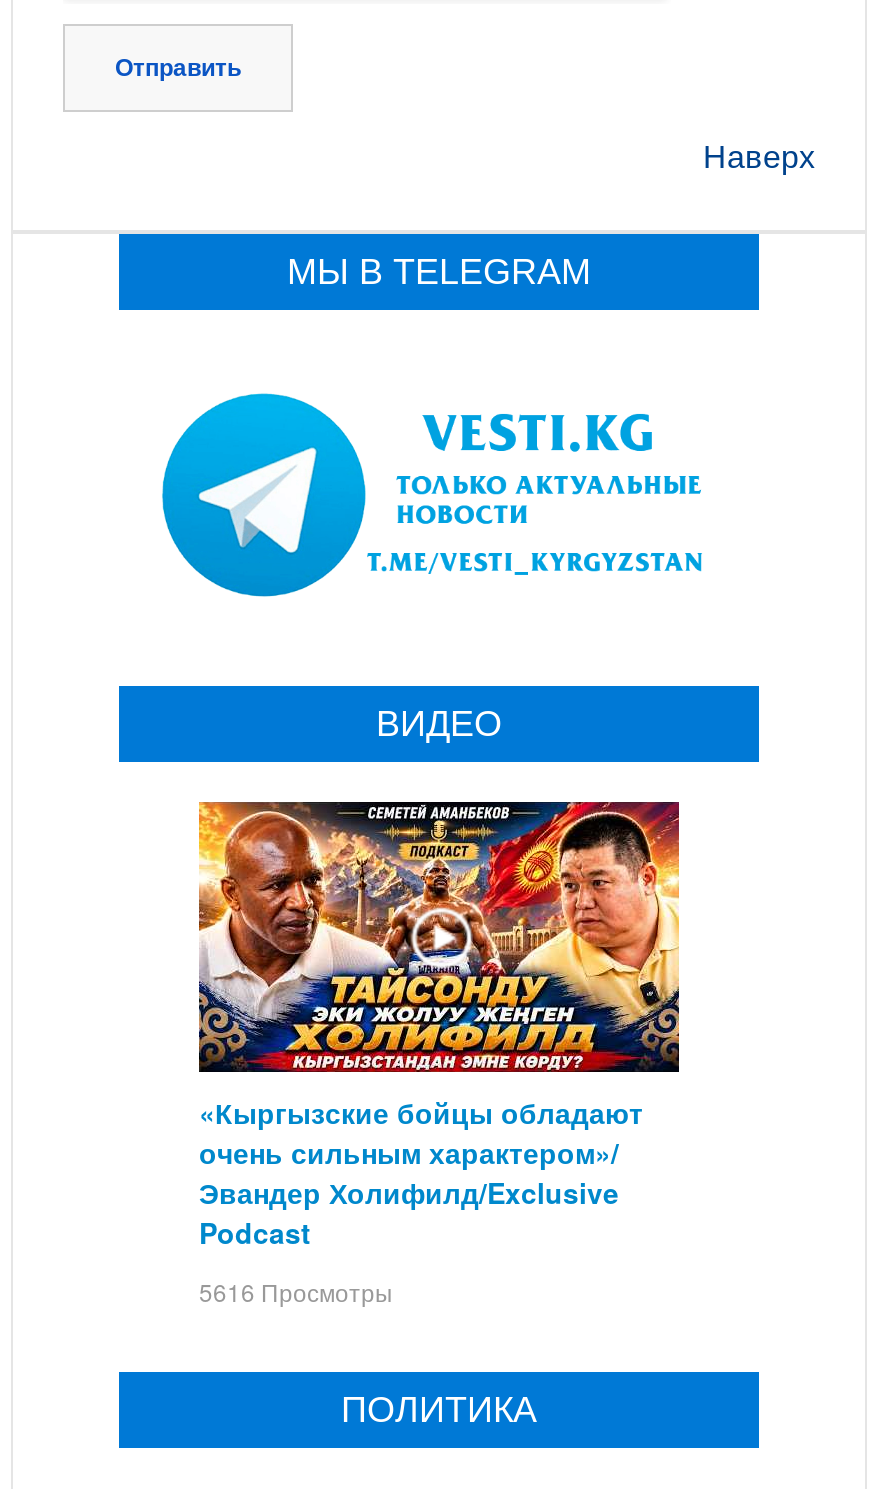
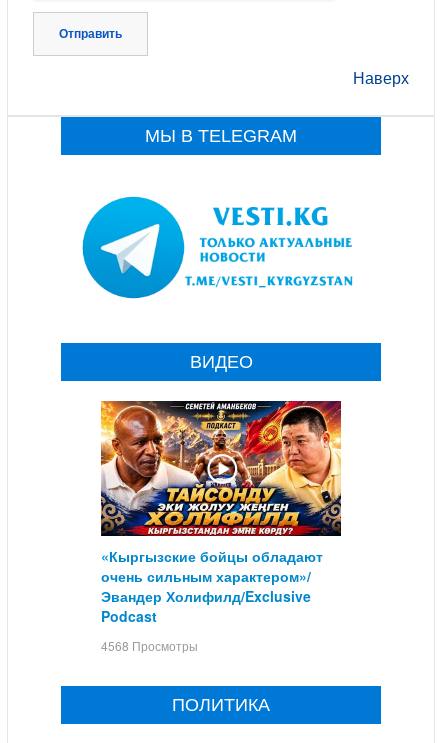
[199,1274,393,1308] 5616 Просмотры -> [101,637,198,654] 4568 Просмотры

